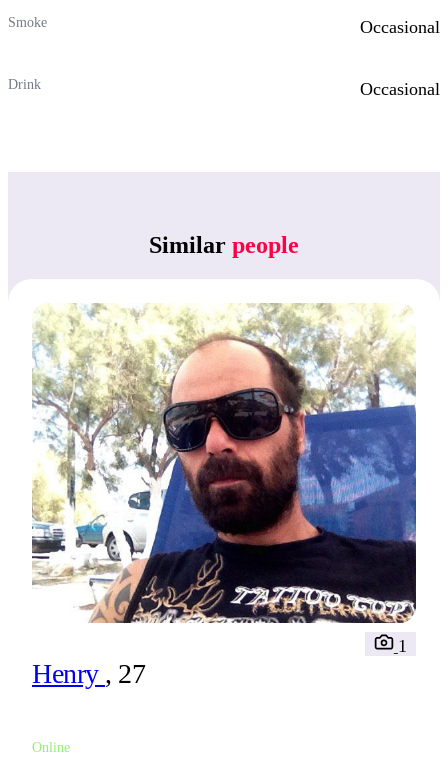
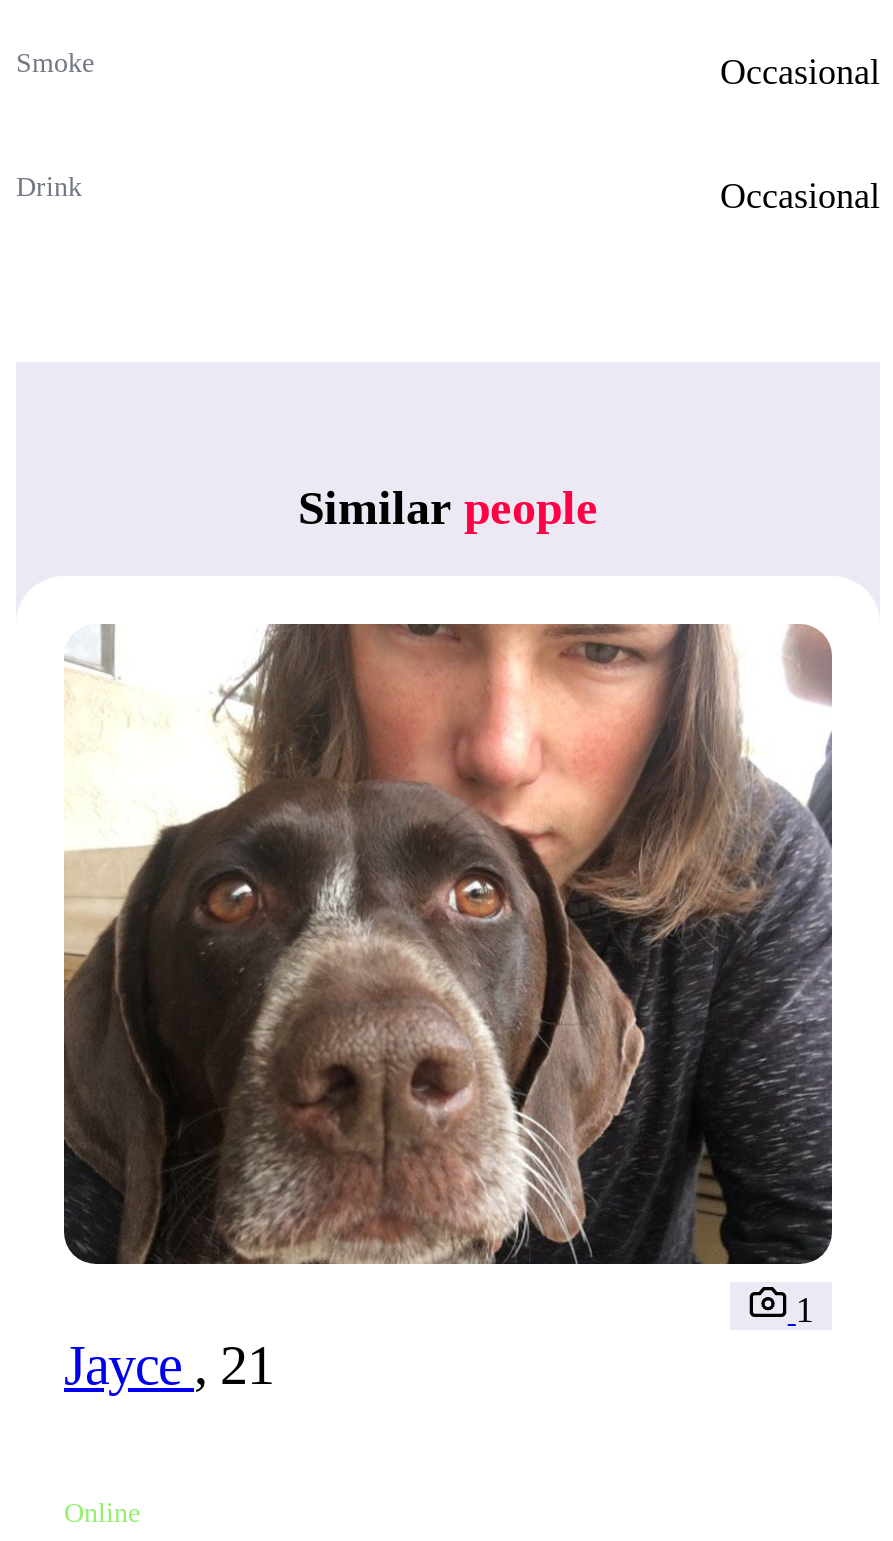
[32,303,416,689] [image] | Henry, 27 -> [62,622,834,1396] [image] | Jayce, 21

